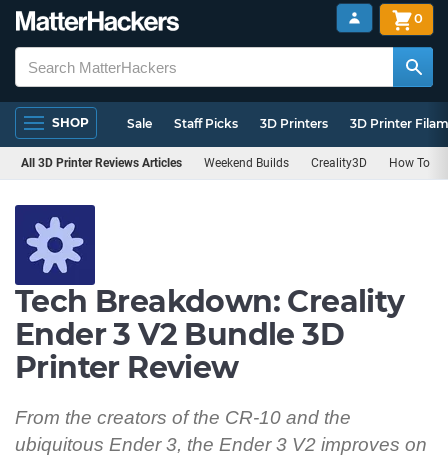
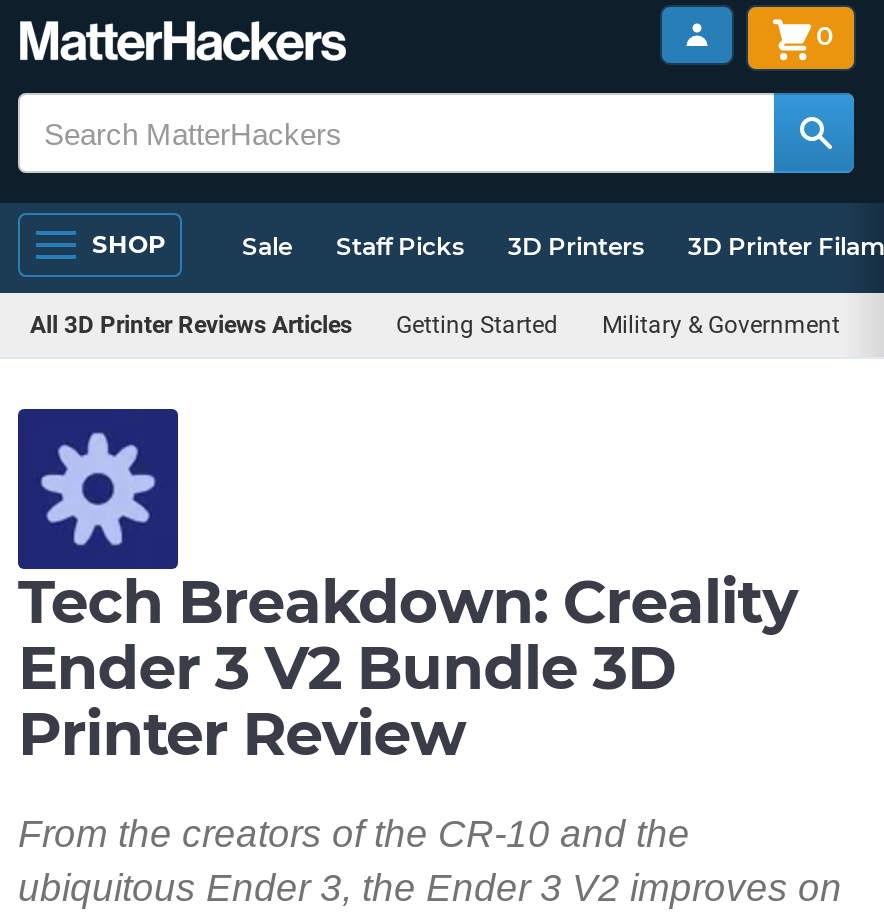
[204,156,430,170] Weekend Builds | Creality3D | How To -> [396,311,840,339] Getting Started | Military & Government

